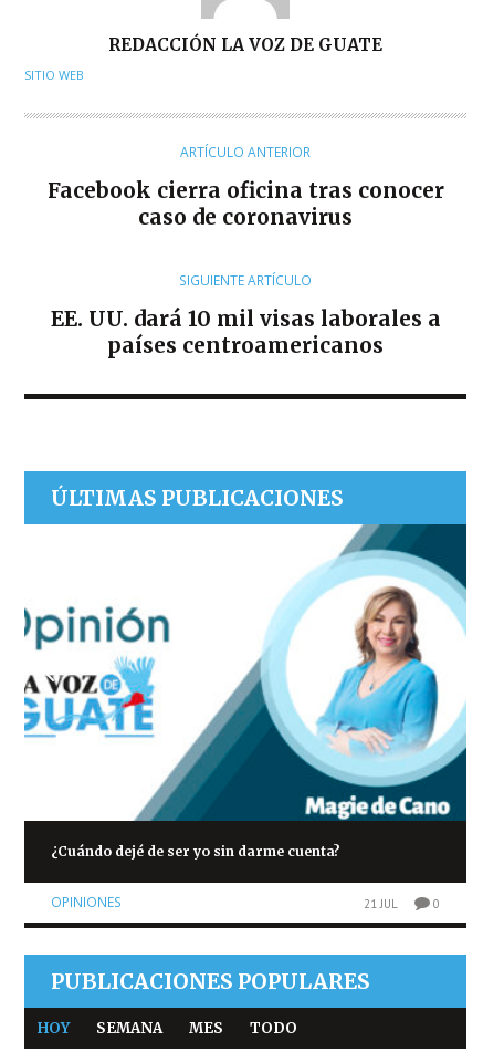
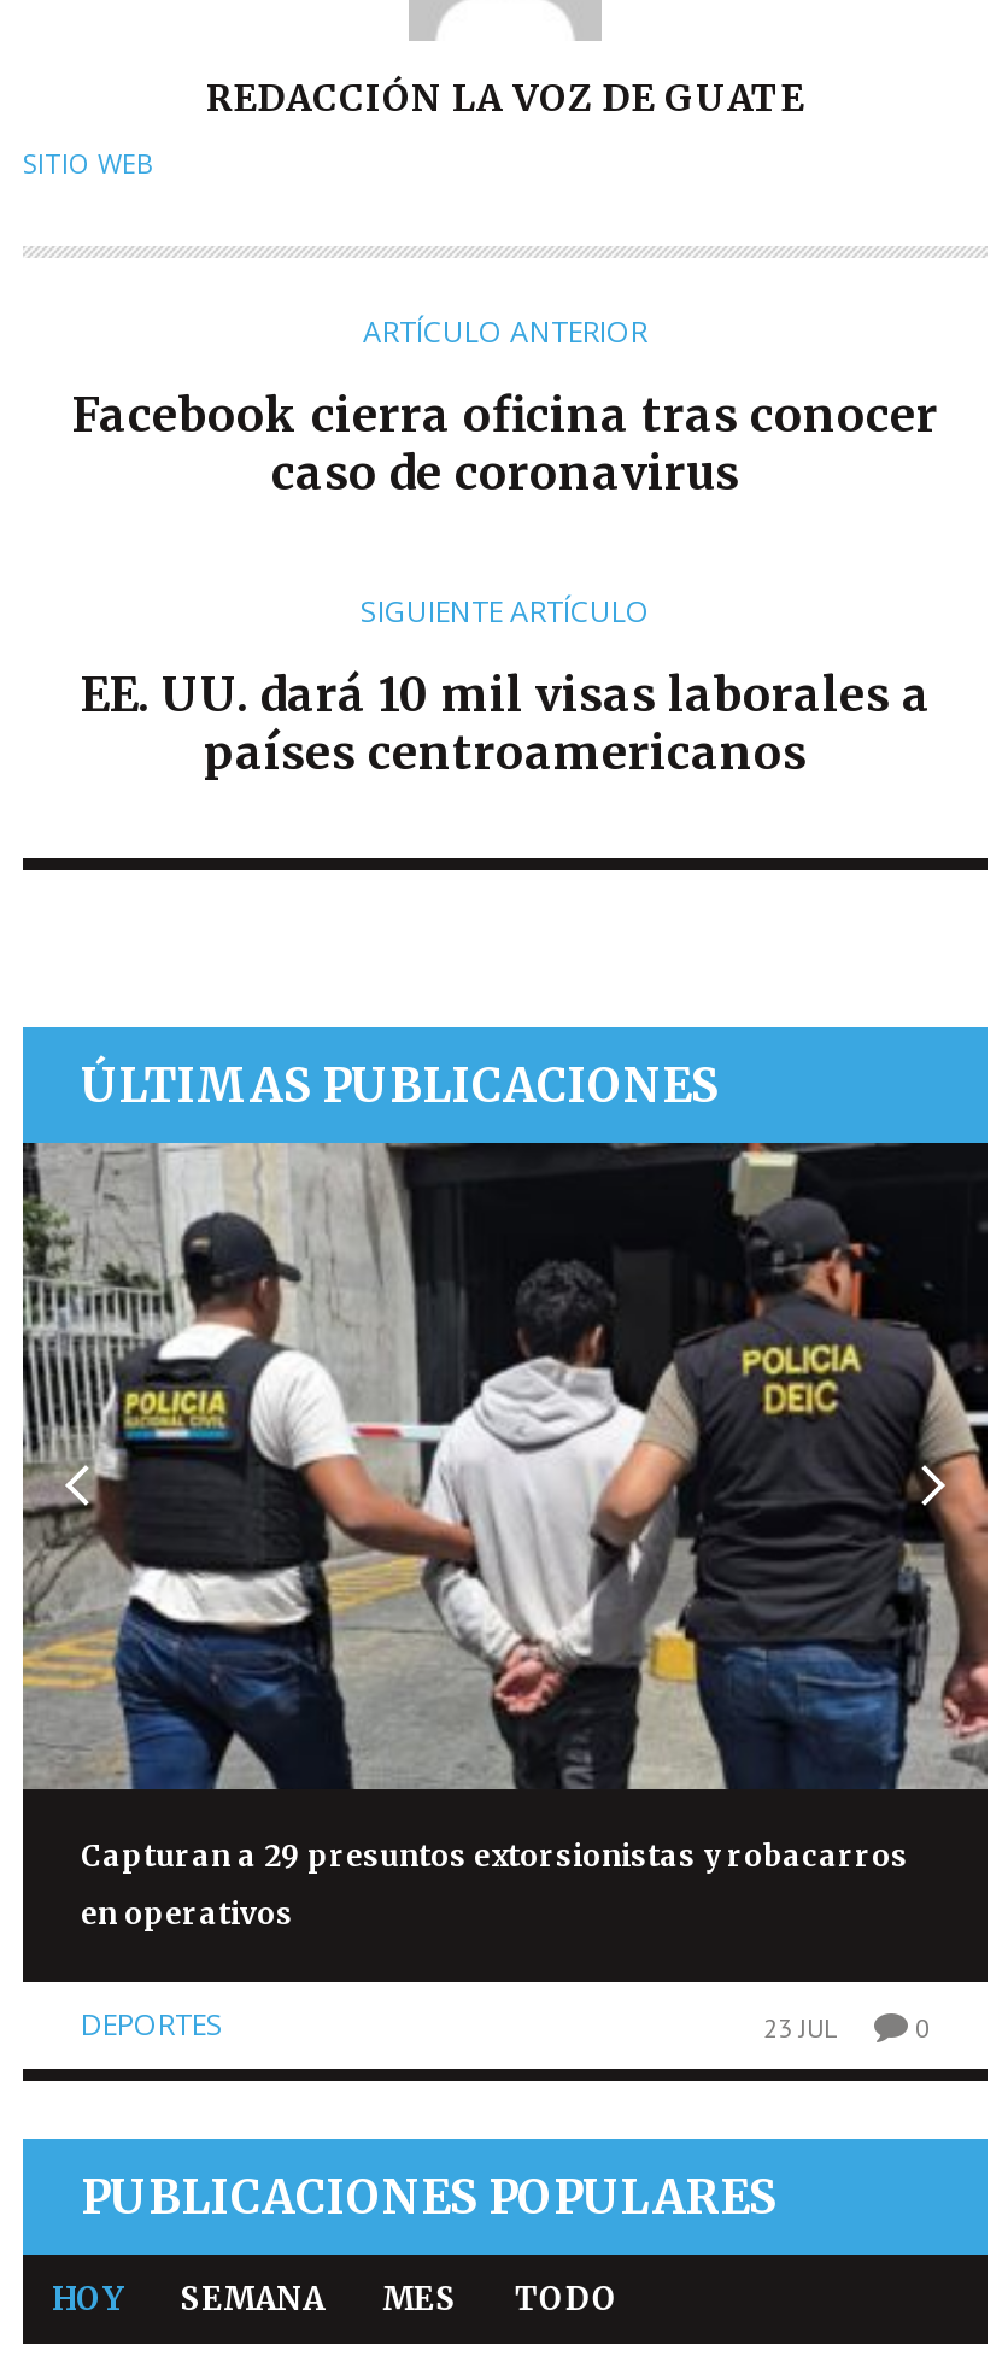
[24,523,468,911] [image] | ¿Cuándo dejé de ser yo sin darme cuenta? | OPINIONES | 21 JUL -> [20,1141,990,2045] [image] | Capturan a 29 presuntos extorsionistas y robacarros | en operativos | DEPORTES | 23 JUL

